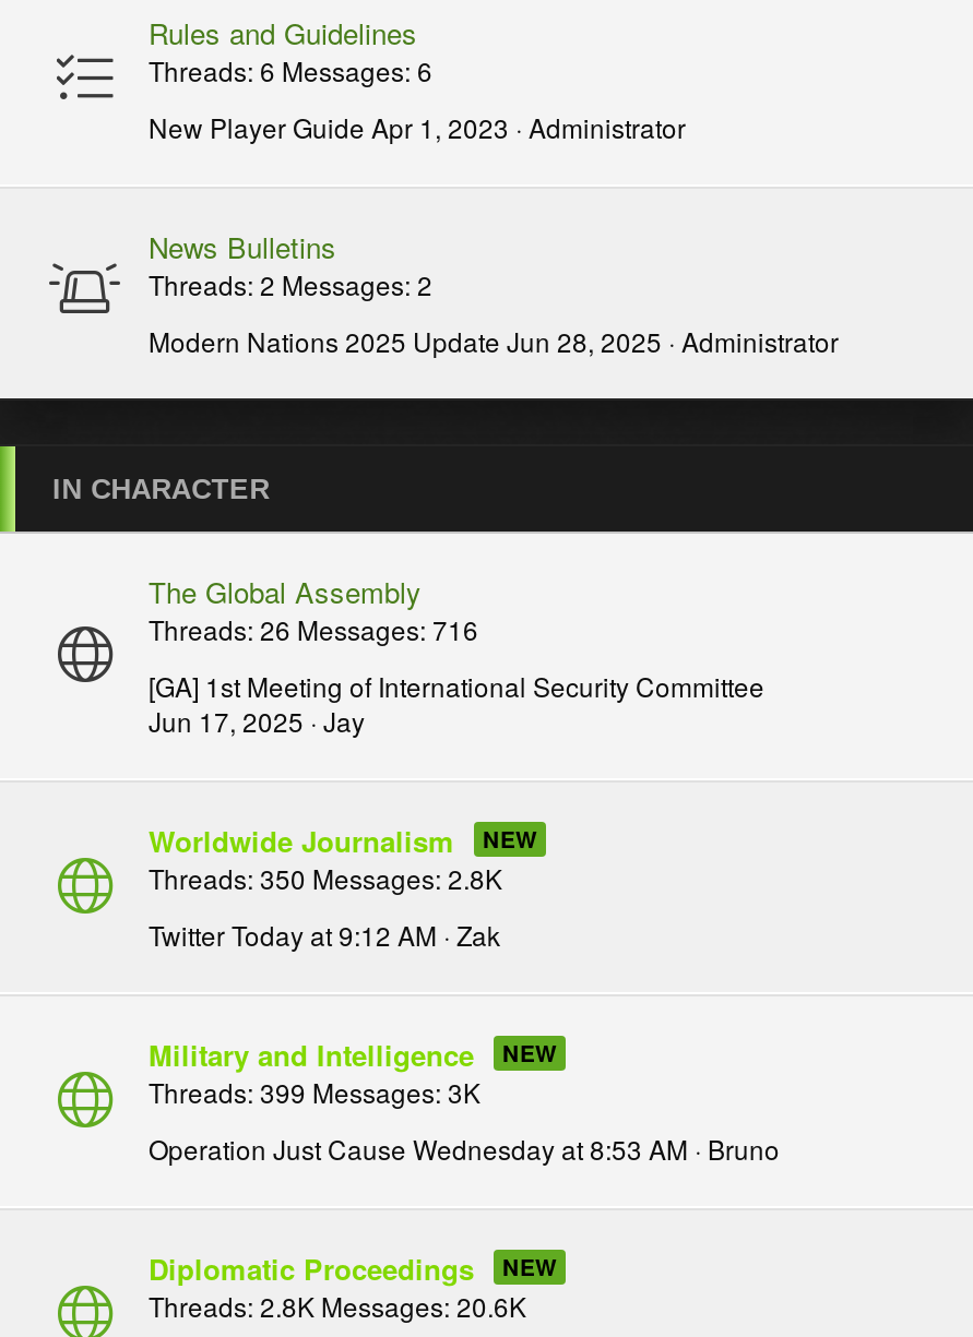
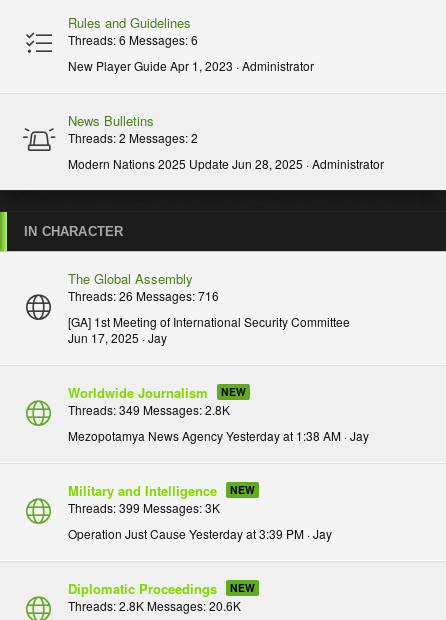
[149,859,502,896] Threads 350 Messages 2.8K -> [68,401,230,418] Threads 349 Messages 2.8K
[149,916,500,953] Twitter Today at 9:12 AM Zak -> [68,427,369,444] Mezopotamya News Agency Yesterday at 1:38 AM Jay
[149,1130,780,1167] Operation Just Cause Wednesday at 8:53 AM Bruno -> [68,525,332,542] Operation Just Cause Yesterday at 3:39 PM Jay

